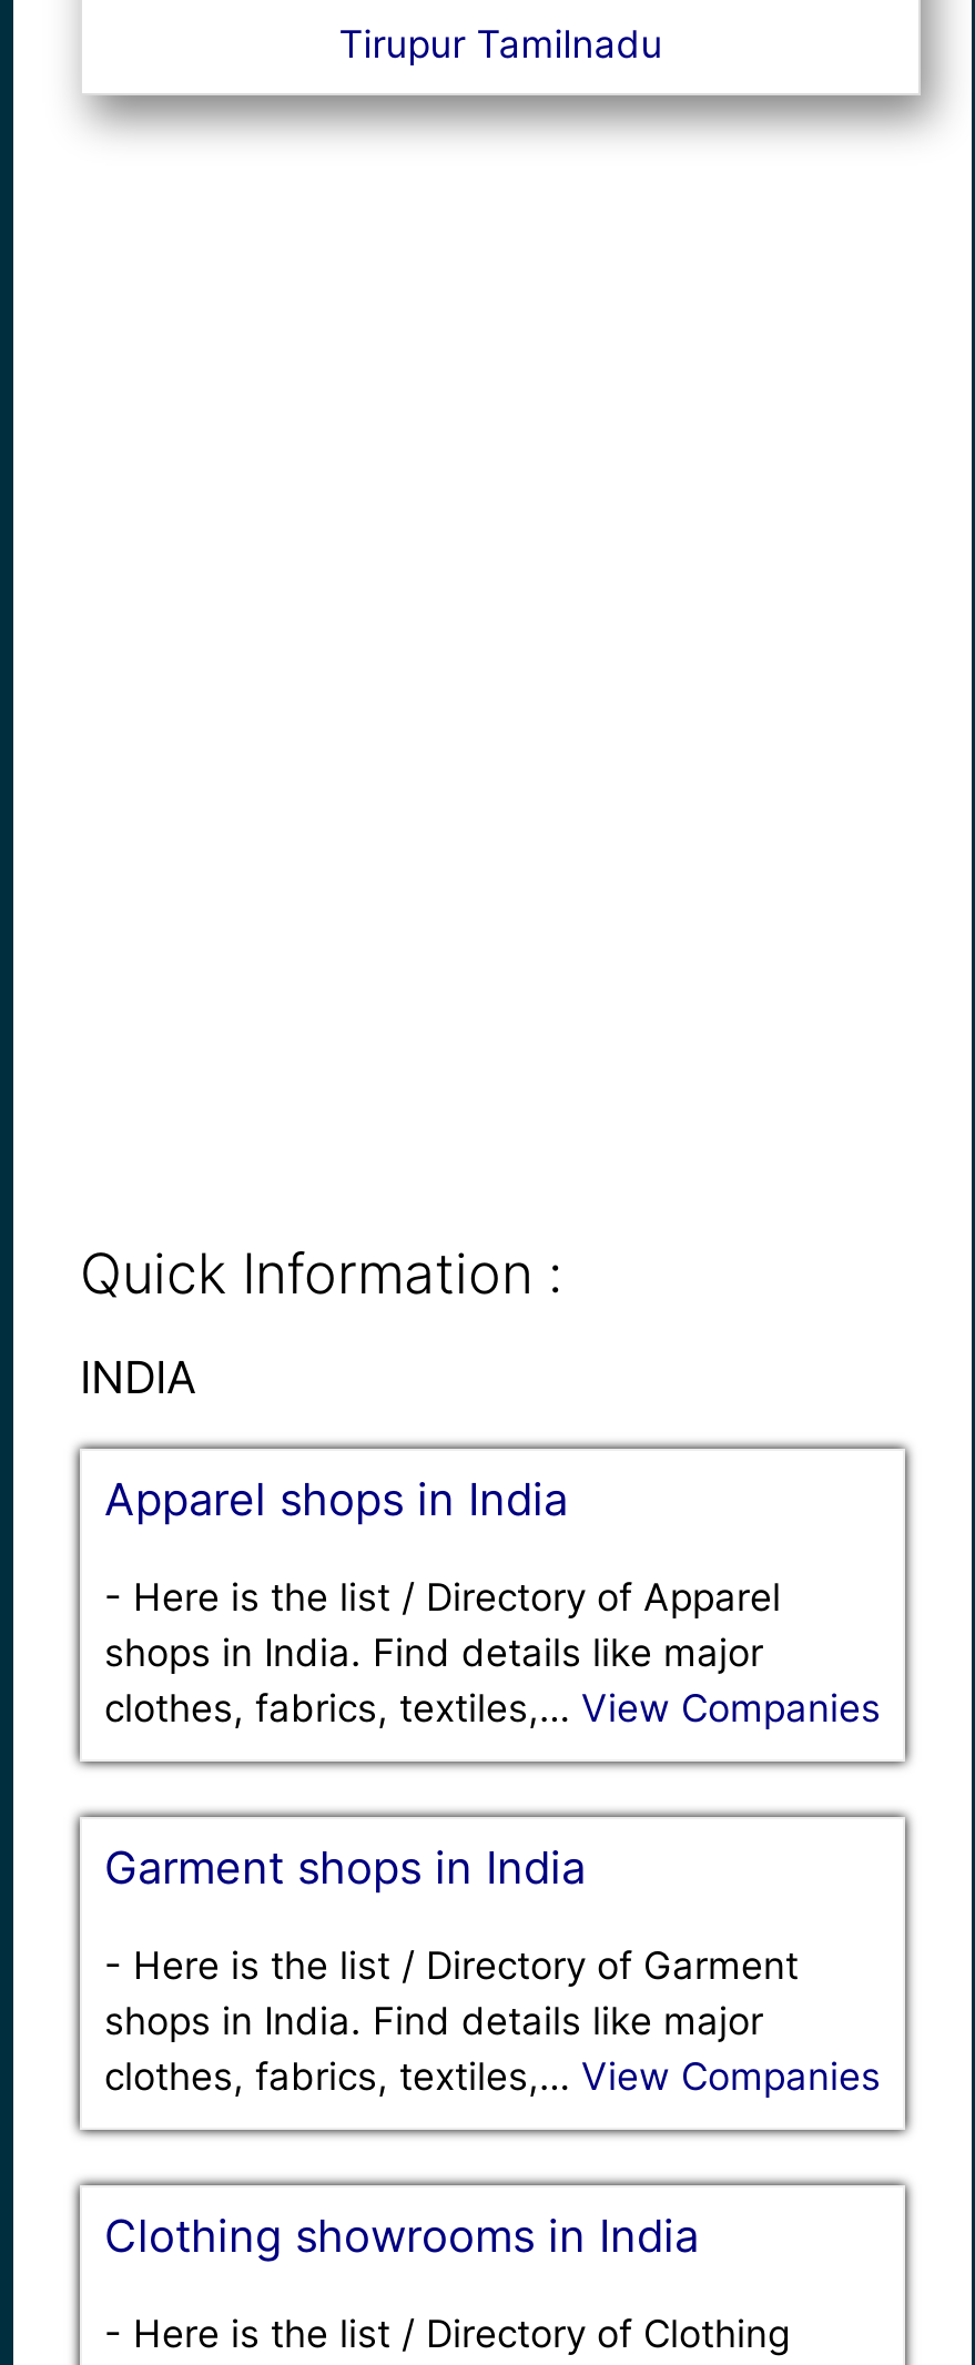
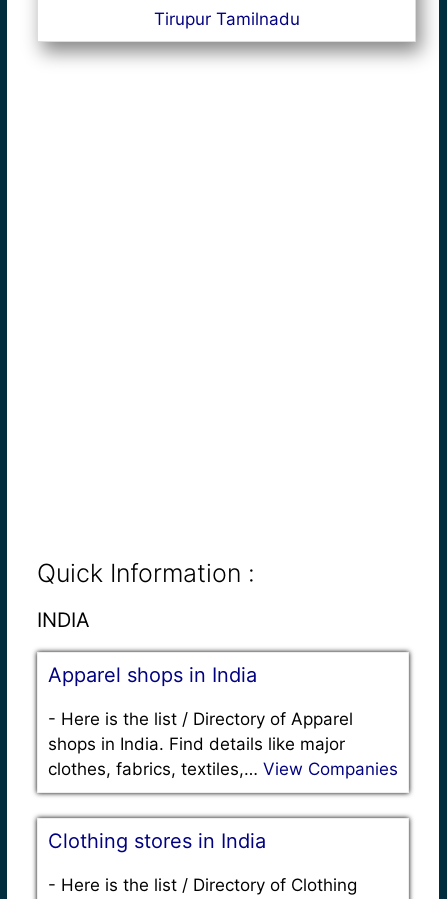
[104,1841,881,2263] Garment shops in India | - Here is the list / Directory of Garment | shops in India. Find details like major | clothes, fabrics, textiles,… View Companies | Clothing showrooms in India -> [48,829,266,853] Clothing stores in India

